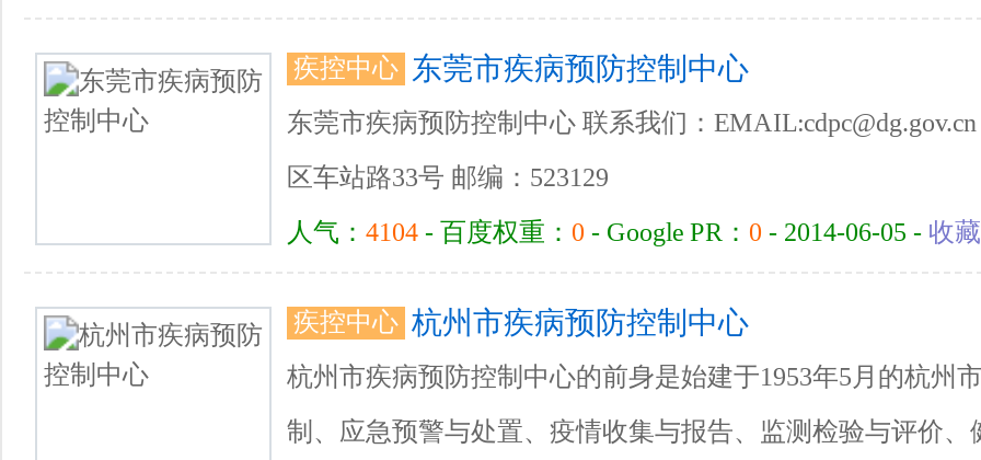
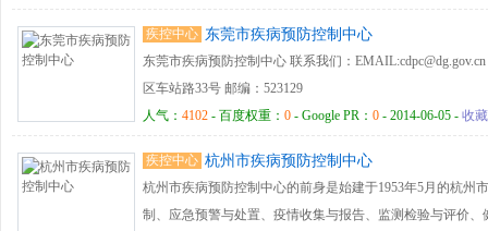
[287,217,981,248] 人气：4104 - 百度权重：0 - Google PR：0 - 2014-06-05 -收藏 -> [143,108,488,123] 人气：4102 - 百度权重：0 - Google PR：0 - 2014-06-05 -收藏

